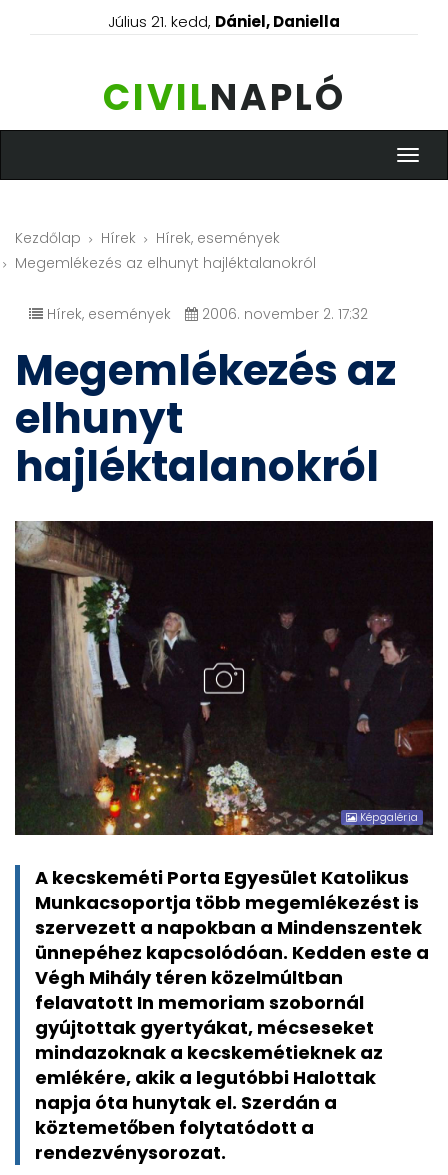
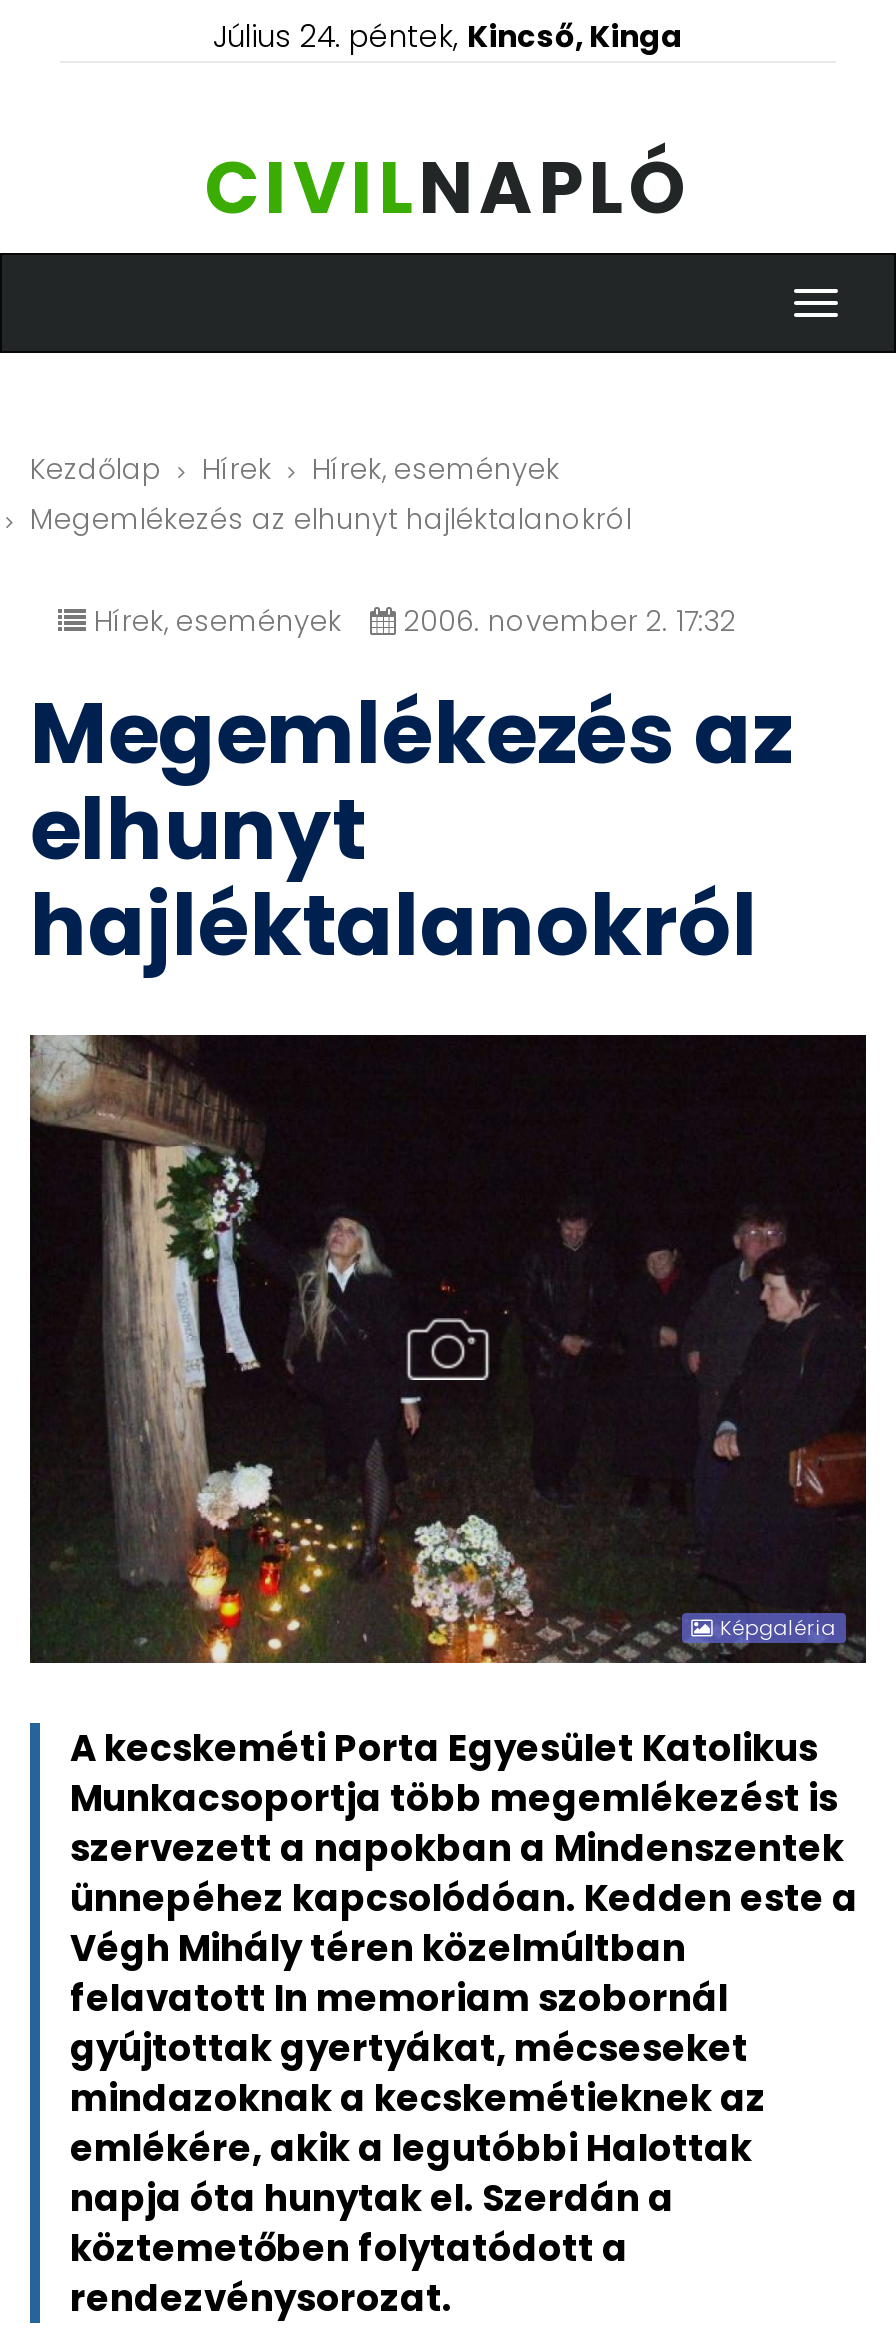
[108,11,340,32] Július 21. kedd, Dániel, Daniella -> [213,15,683,57] Július 24. péntek, Kincső, Kinga

